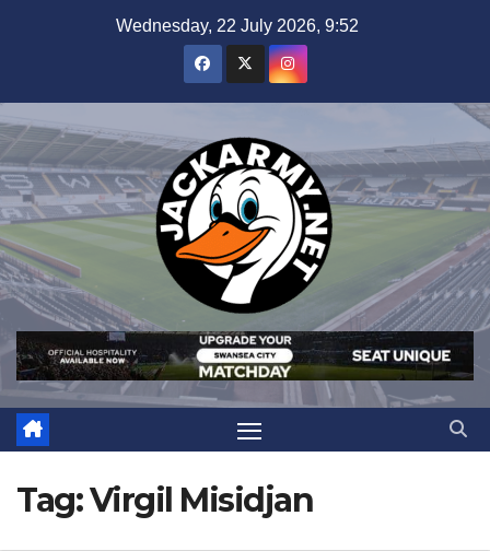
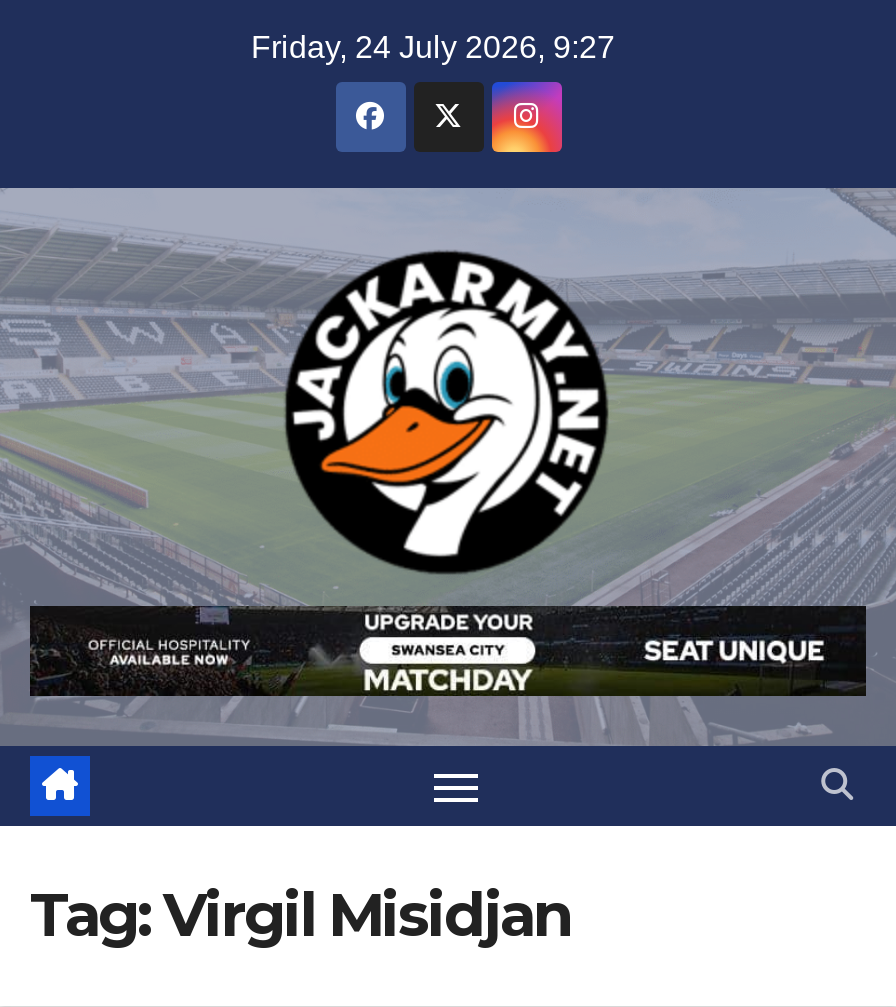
[115,16,358,35] Wednesday, 22 July 2026, 9:52 -> [251,30,615,64] Friday, 24 July 2026, 9:27

